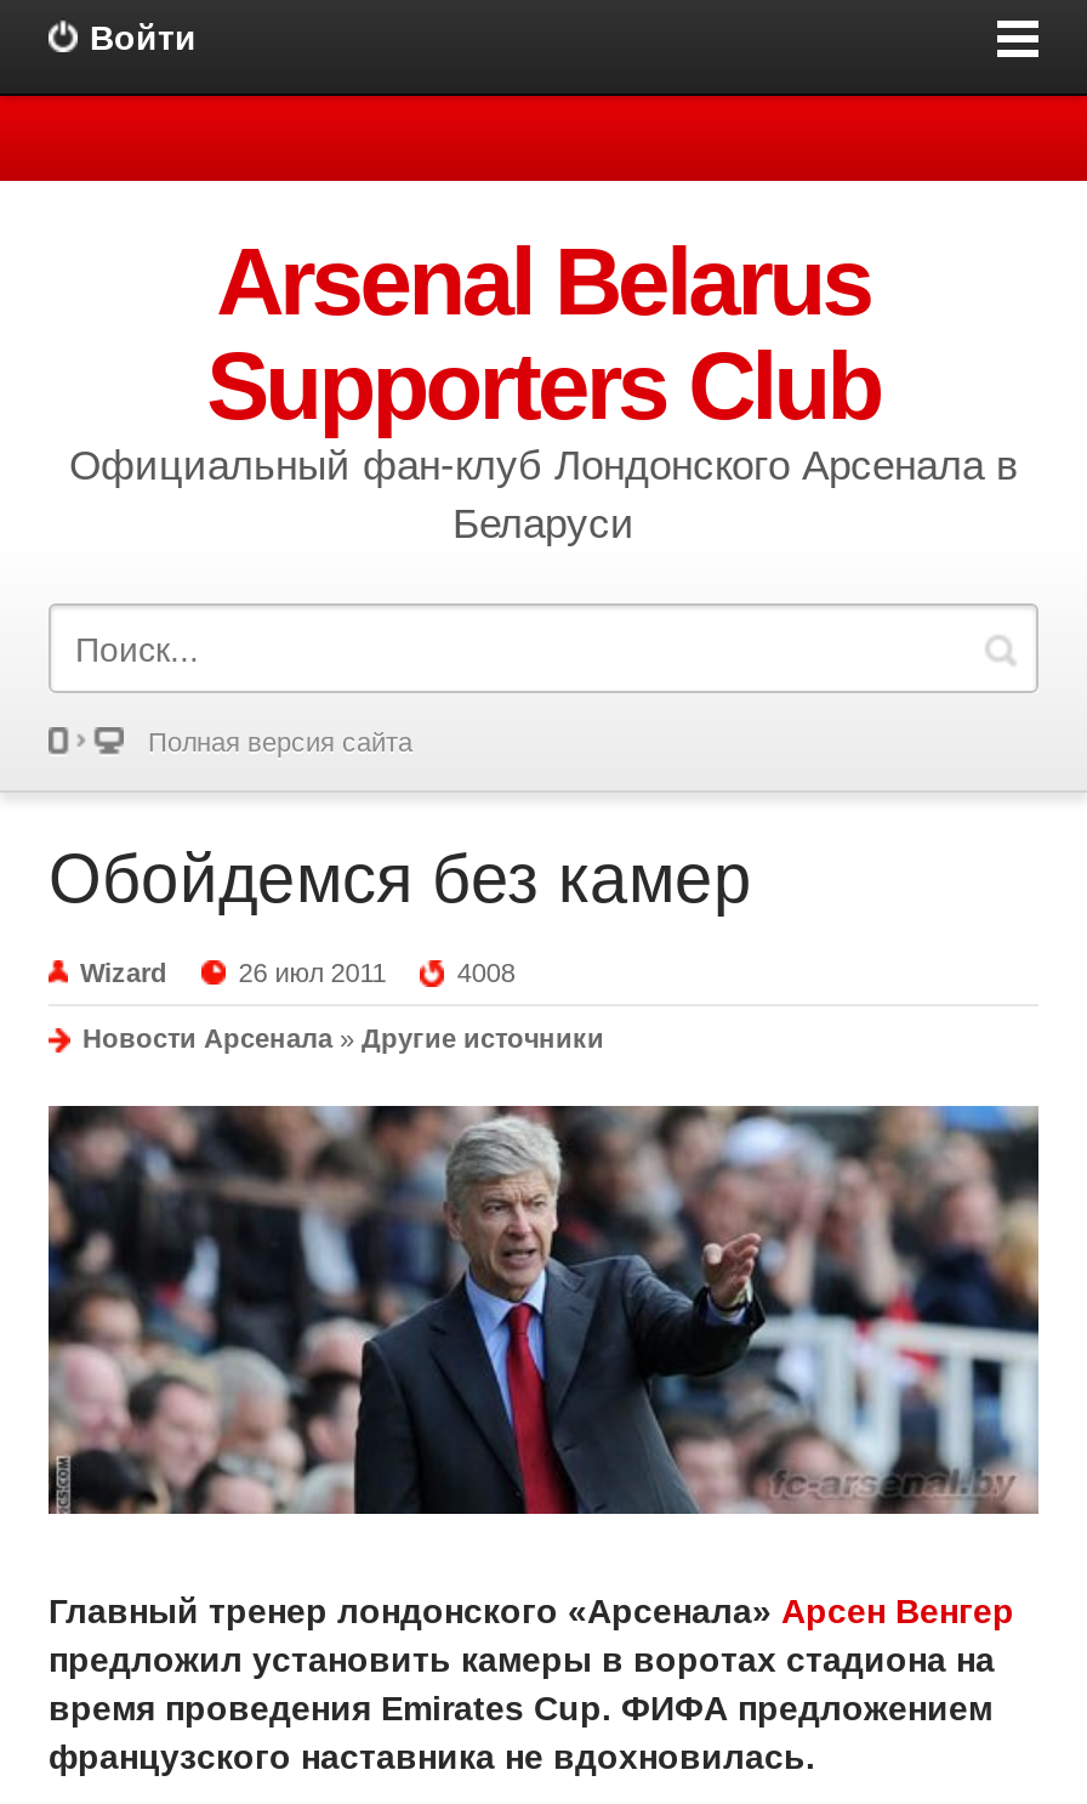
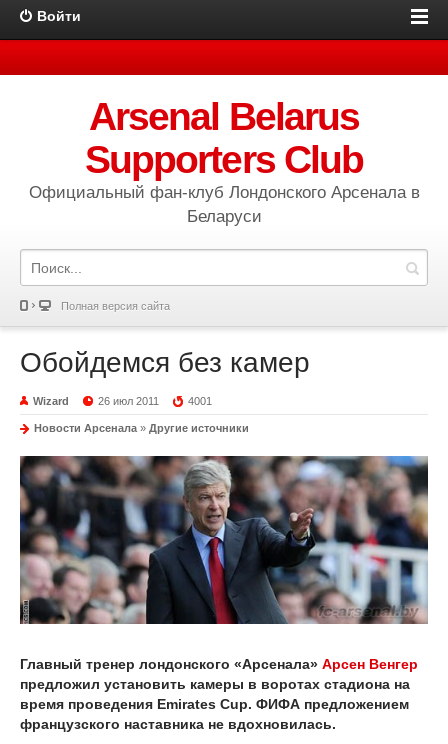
[457,958,515,987] 4008 -> [188,395,212,407] 4001

